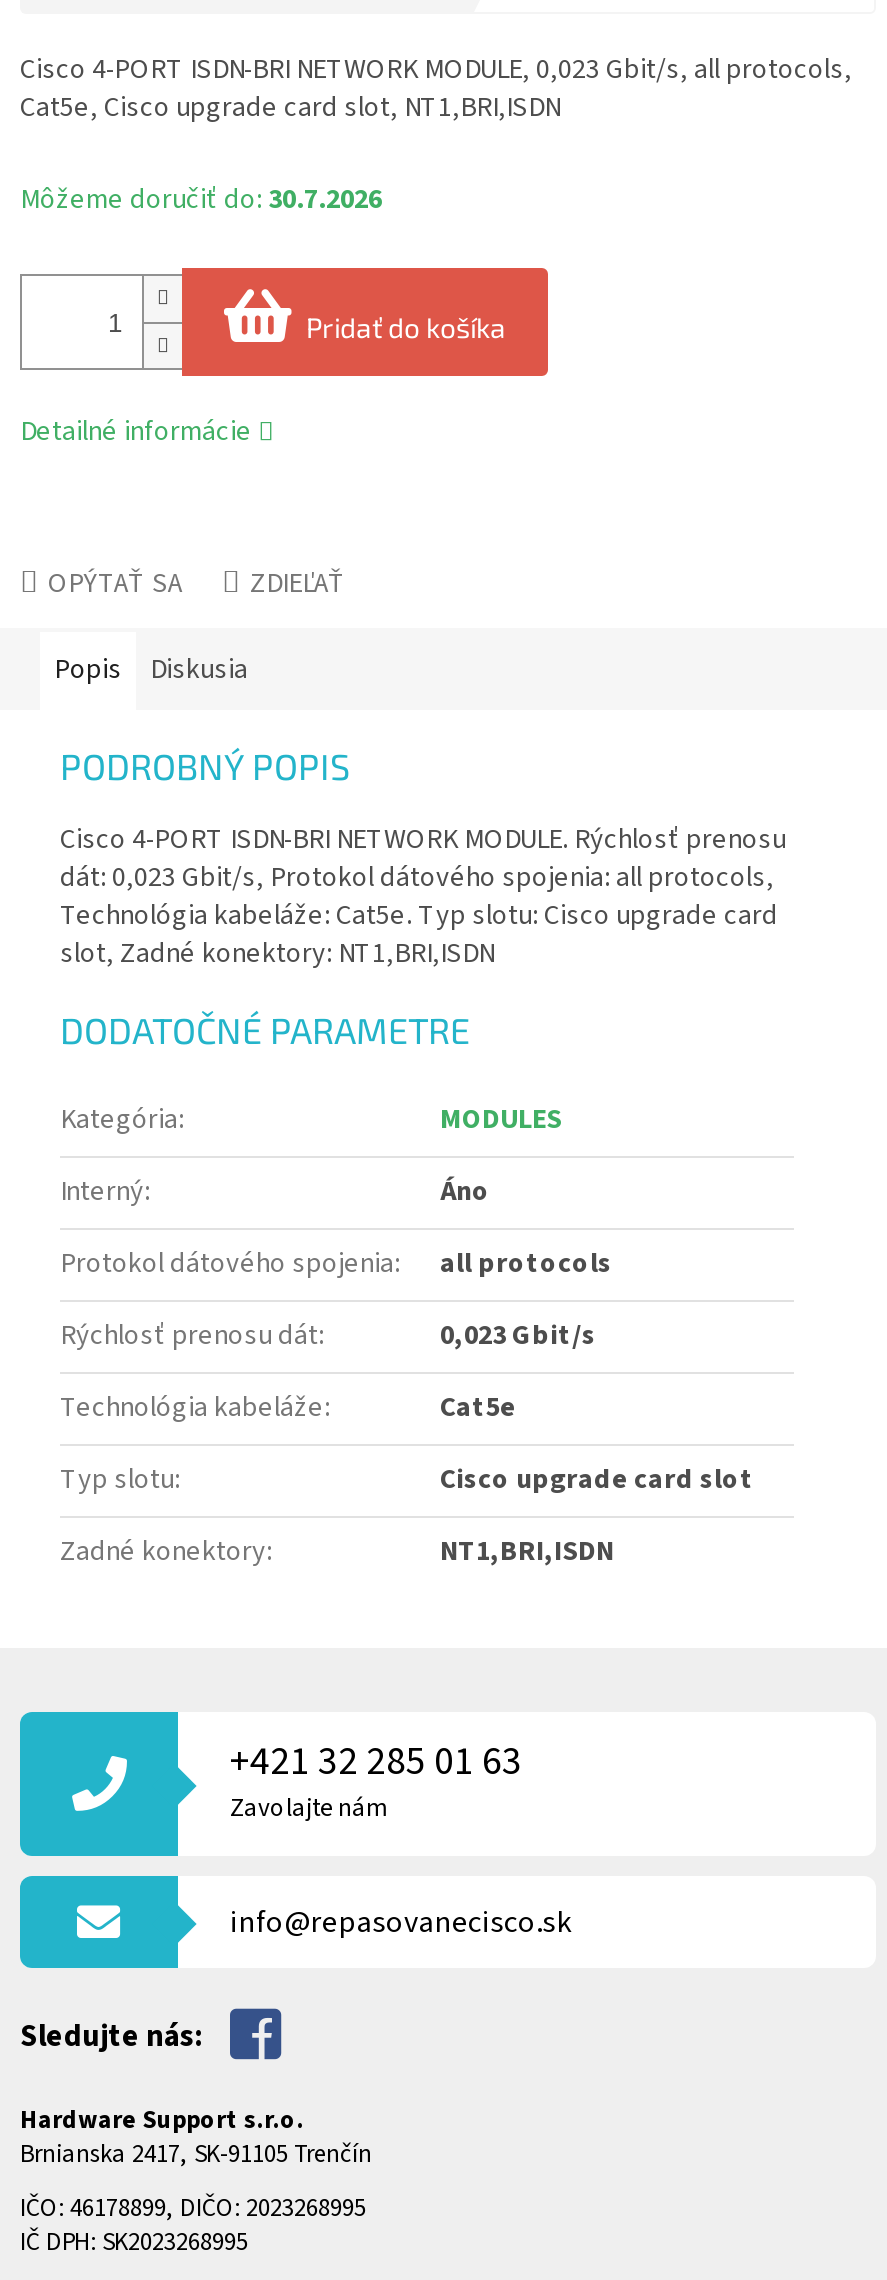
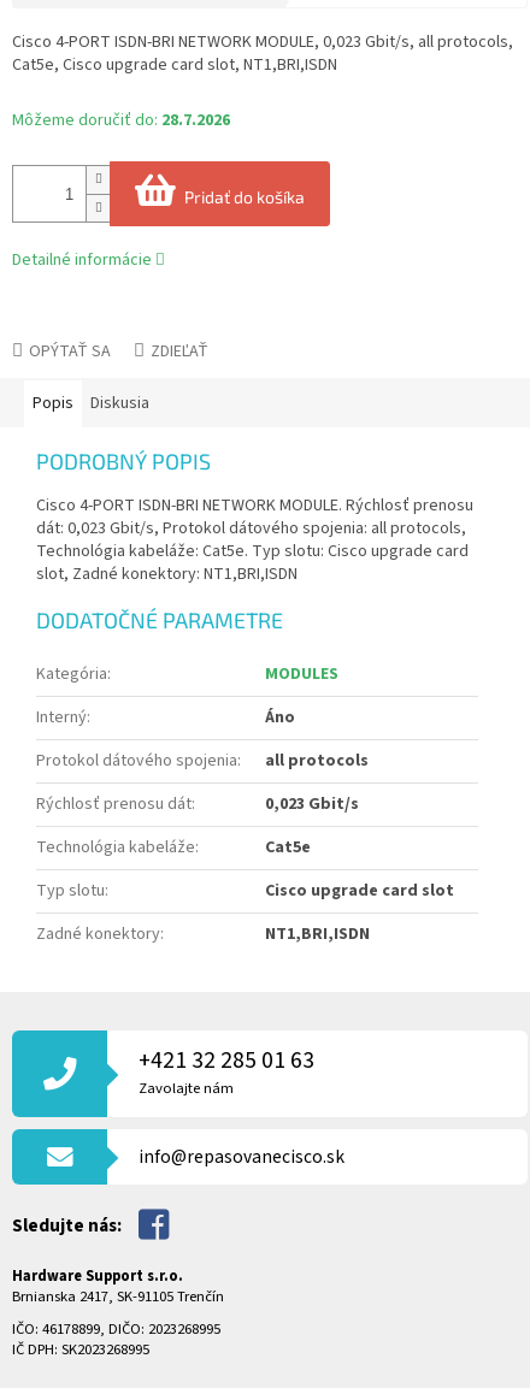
[20,181,382,221] Môžeme doručiť do: 30.7.2026 -> [12,109,230,133] Môžeme doručiť do: 28.7.2026

